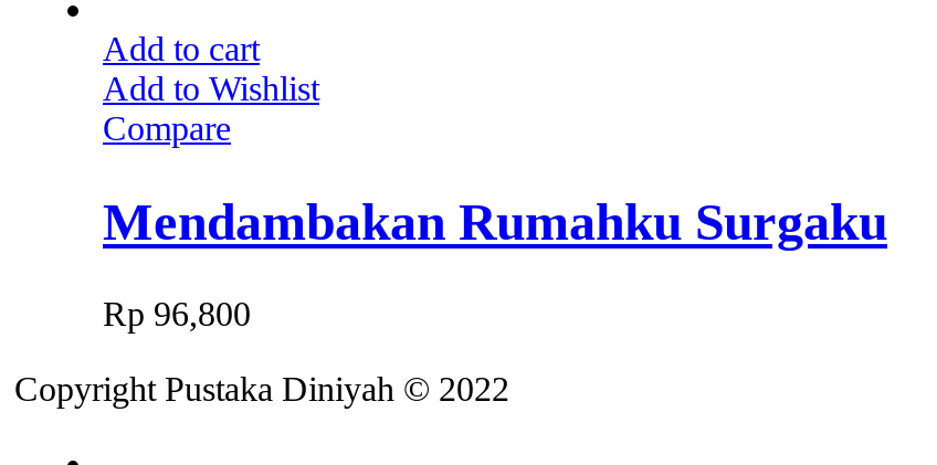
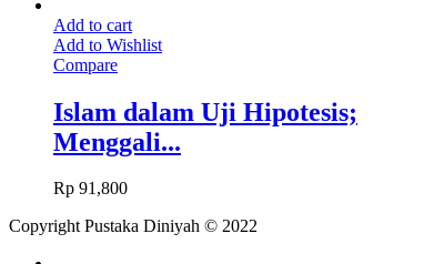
[103,192,887,250] Mendambakan Rumahku Surgaku -> [53,97,357,156] Islam dalam Uji Hipotesis; | Menggali...
[103,296,251,333] Rp 96,800 -> [53,179,128,198] Rp 91,800

